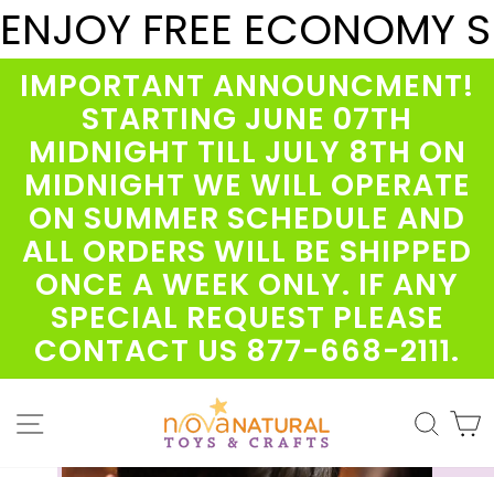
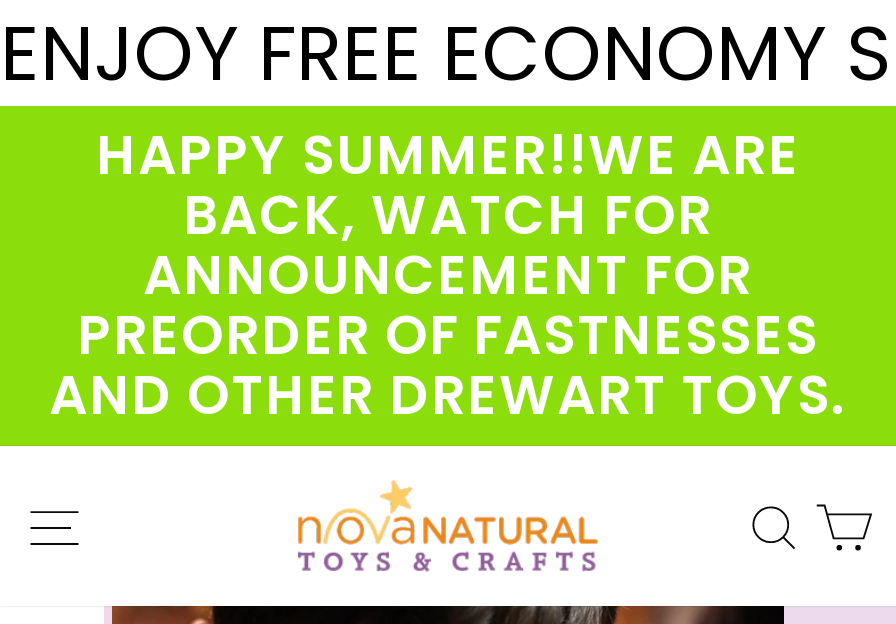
[20,65,474,371] IMPORTANT ANNOUNCMENT! | STARTING JUNE 07TH | MIDNIGHT TILL JULY 8TH ON | MIDNIGHT WE WILL OPERATE | ON SUMMER SCHEDULE AND | ALL ORDERS WILL BE SHIPPED | ONCE A WEEK ONLY. IF ANY | SPECIAL REQUEST PLEASE | CONTACT US 877-668-2111. -> [49,118,847,432] HAPPY SUMMER!!WE ARE | BACK, WATCH FOR | ANNOUNCEMENT FOR | PREORDER OF FASTNESSES | AND OTHER DREWART TOYS.

